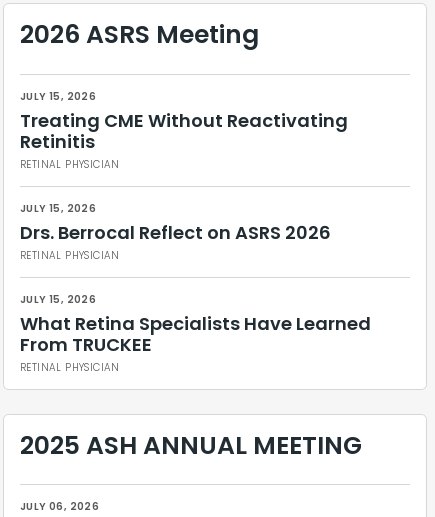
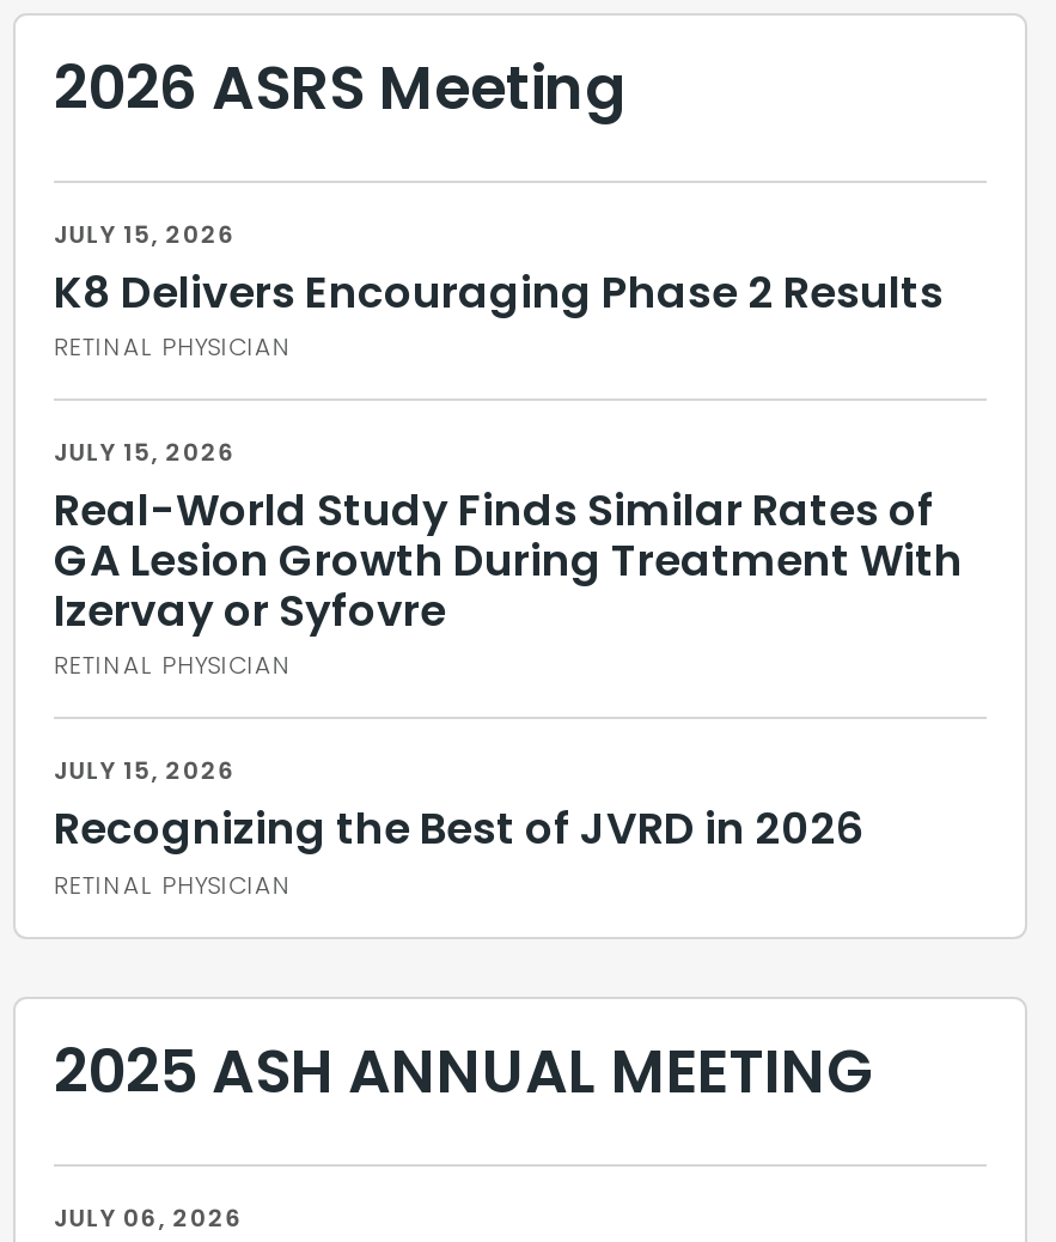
[20,108,348,154] Treating CME Without Reactivating | Retinitis -> [54,263,944,322] K8 Delivers Encouraging Phase 2 Results
moved [20,157,120,216] -> [54,330,293,471]: RETINAL PHYSICIAN | JULY 15, 2026
[20,220,331,245] Drs. Berrocal Reflect on ASRS 2026 -> [54,481,963,641] Real-World Study Finds Similar Rates of | GA Lesion Growth During Treatment With | Izervay or Syfovre
moved [20,248,120,307] -> [54,649,293,790]: RETINAL PHYSICIAN | JULY 15, 2026
[20,311,371,357] What Retina Specialists Have Learned | From TRUCKEE -> [54,799,865,859] Recognizing the Best of JVRD in 2026

